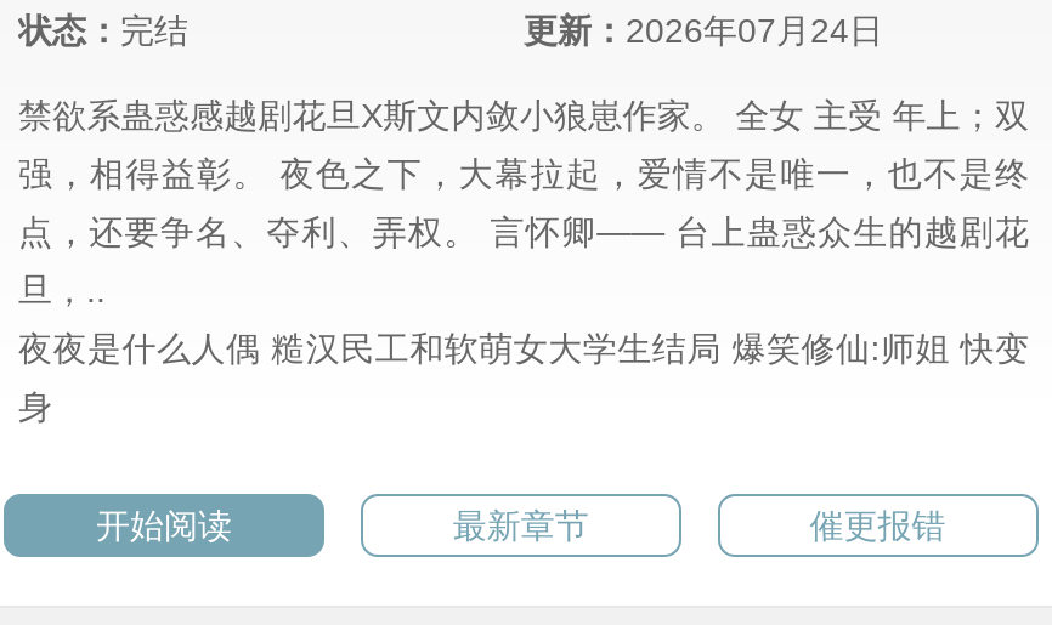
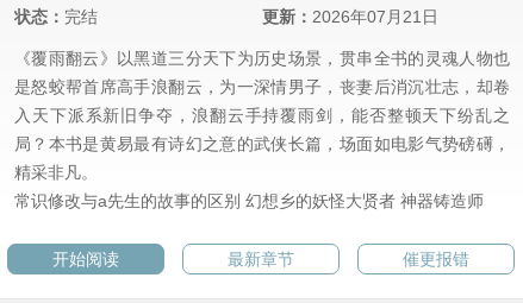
[524,12,883,51] 更新：2026年07月24日 -> [262,8,438,27] 更新：2026年07月21日
[18,97,1029,136] 禁欲系蛊惑感越剧花旦X斯文内敛小狼崽作家。 全女 主受 年上；双 -> [14,49,510,68] 《覆雨翻云》以黑道三分天下为历史场景，贯串全书的灵魂人物也
[18,155,1029,194] 强，相得益彰。 夜色之下，大幕拉起，爱情不是唯一，也不是终 -> [14,78,510,97] 是怒蛟帮首席高手浪翻云，为一深情男子，丧妻后消沉壮志，却卷
[18,214,1029,252] 点，还要争名、夺利、弄权。 言怀卿—— 台上蛊惑众生的越剧花 -> [14,106,510,125] 入天下派系新旧争夺，浪翻云手持覆雨剑，能否整顿天下纷乱之
[18,272,106,311] 旦，.. -> [14,135,510,154] 局？本书是黄易最有诗幻之意的武侠长篇，场面如电影气势磅礡，
[18,330,1029,369] 夜夜是什么人偶 糙汉民工和软萌女大学生结局 爆笑修仙:师姐 快变 -> [14,163,98,182] 精采非凡。
[18,388,52,427] 身 -> [14,192,484,211] 常识修改与a先生的故事的区别 幻想乡的妖怪大贤者 神器铸造师

